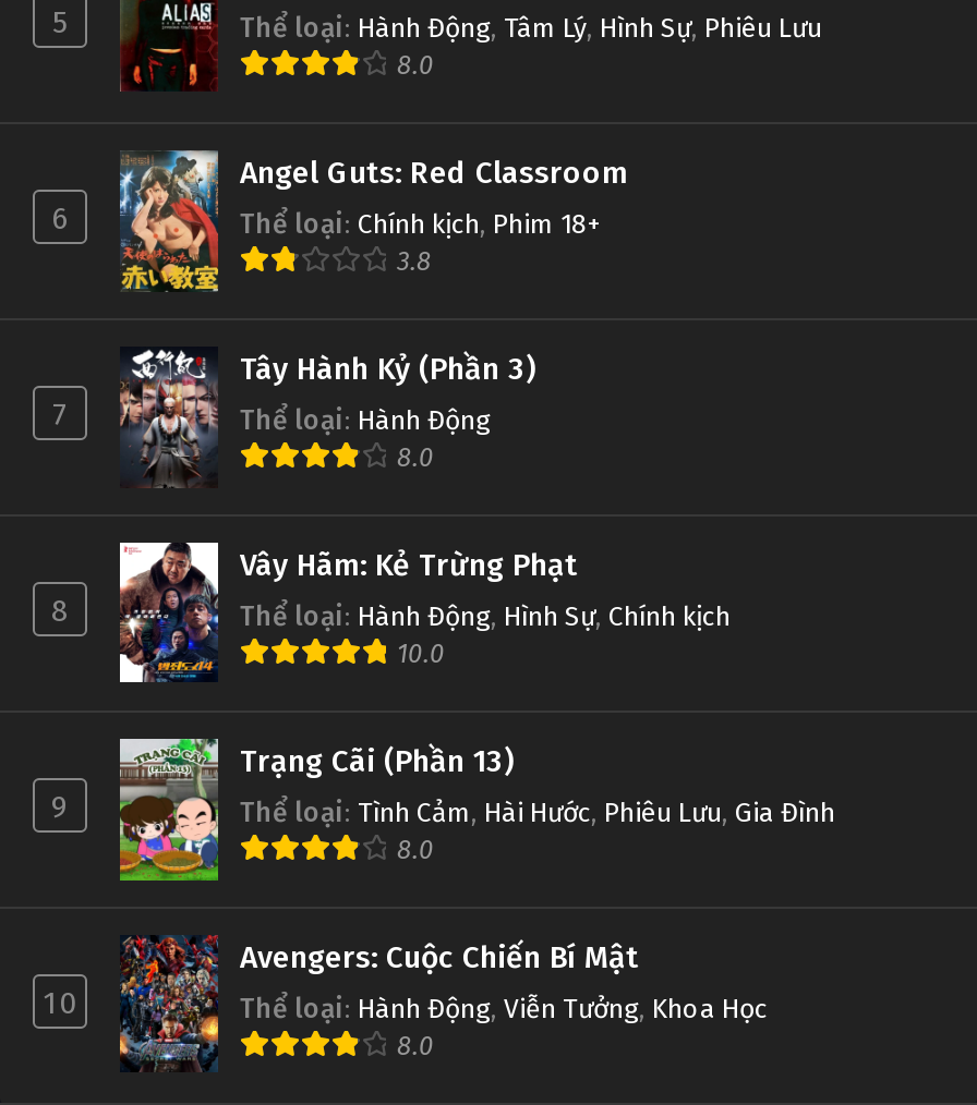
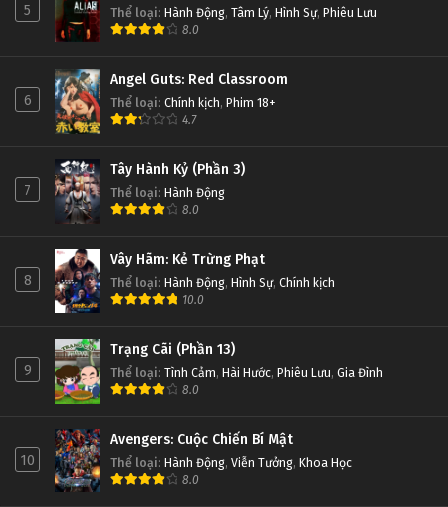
[397,246,432,277] 3.8 -> [182,113,196,127] 4.7

